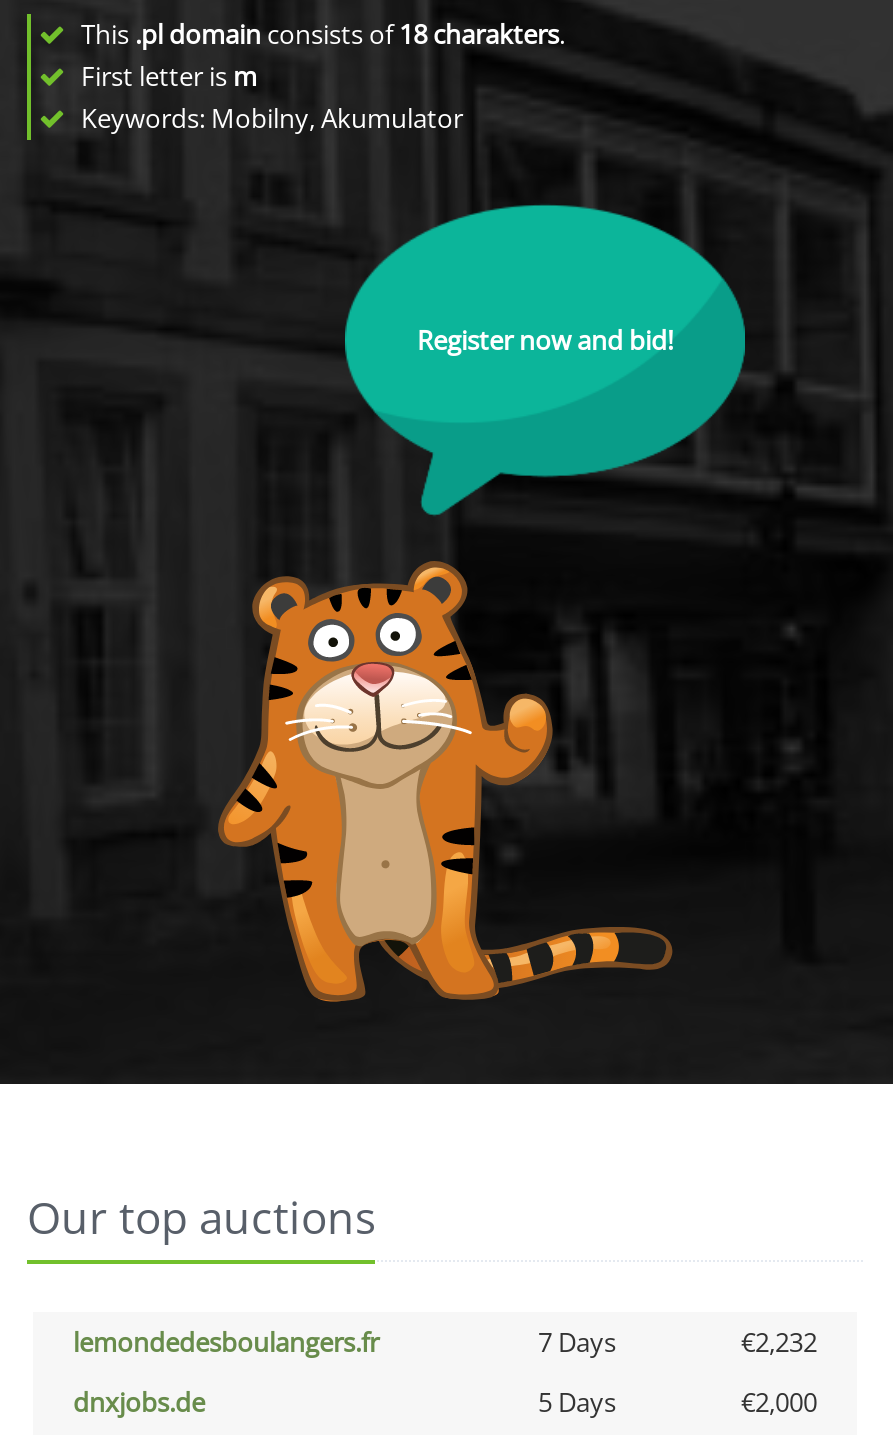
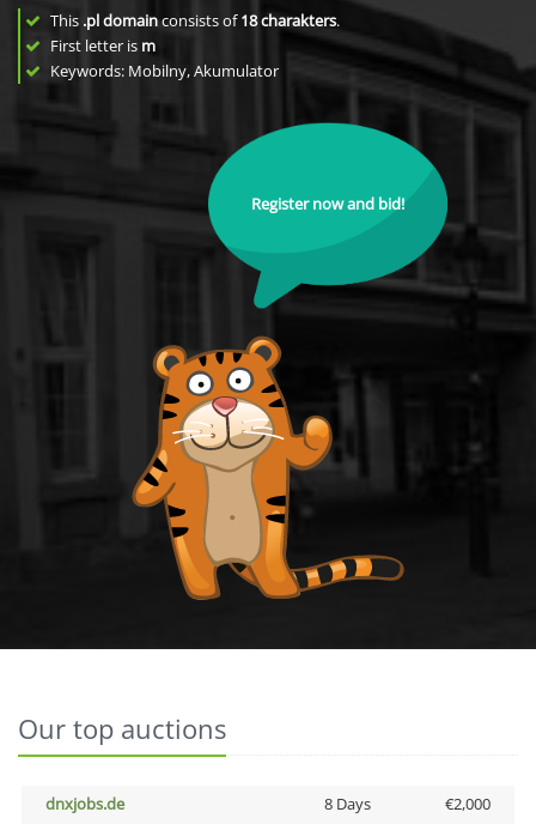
[73,1324,817,1360] lemondedesboulangers.fr | 7 Days | €2,232 -> none
[538,1384,616,1420] 5 Days -> [324,793,370,814] 8 Days

